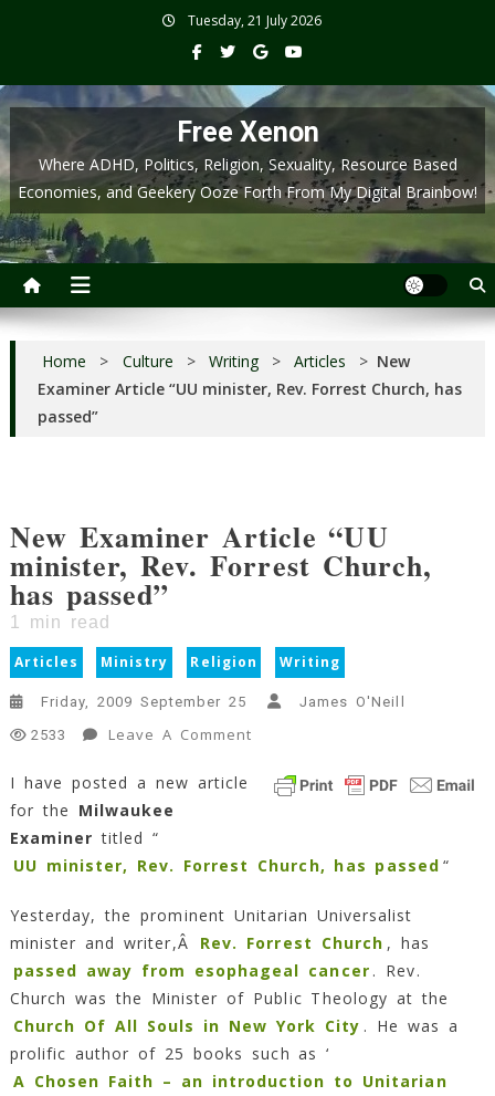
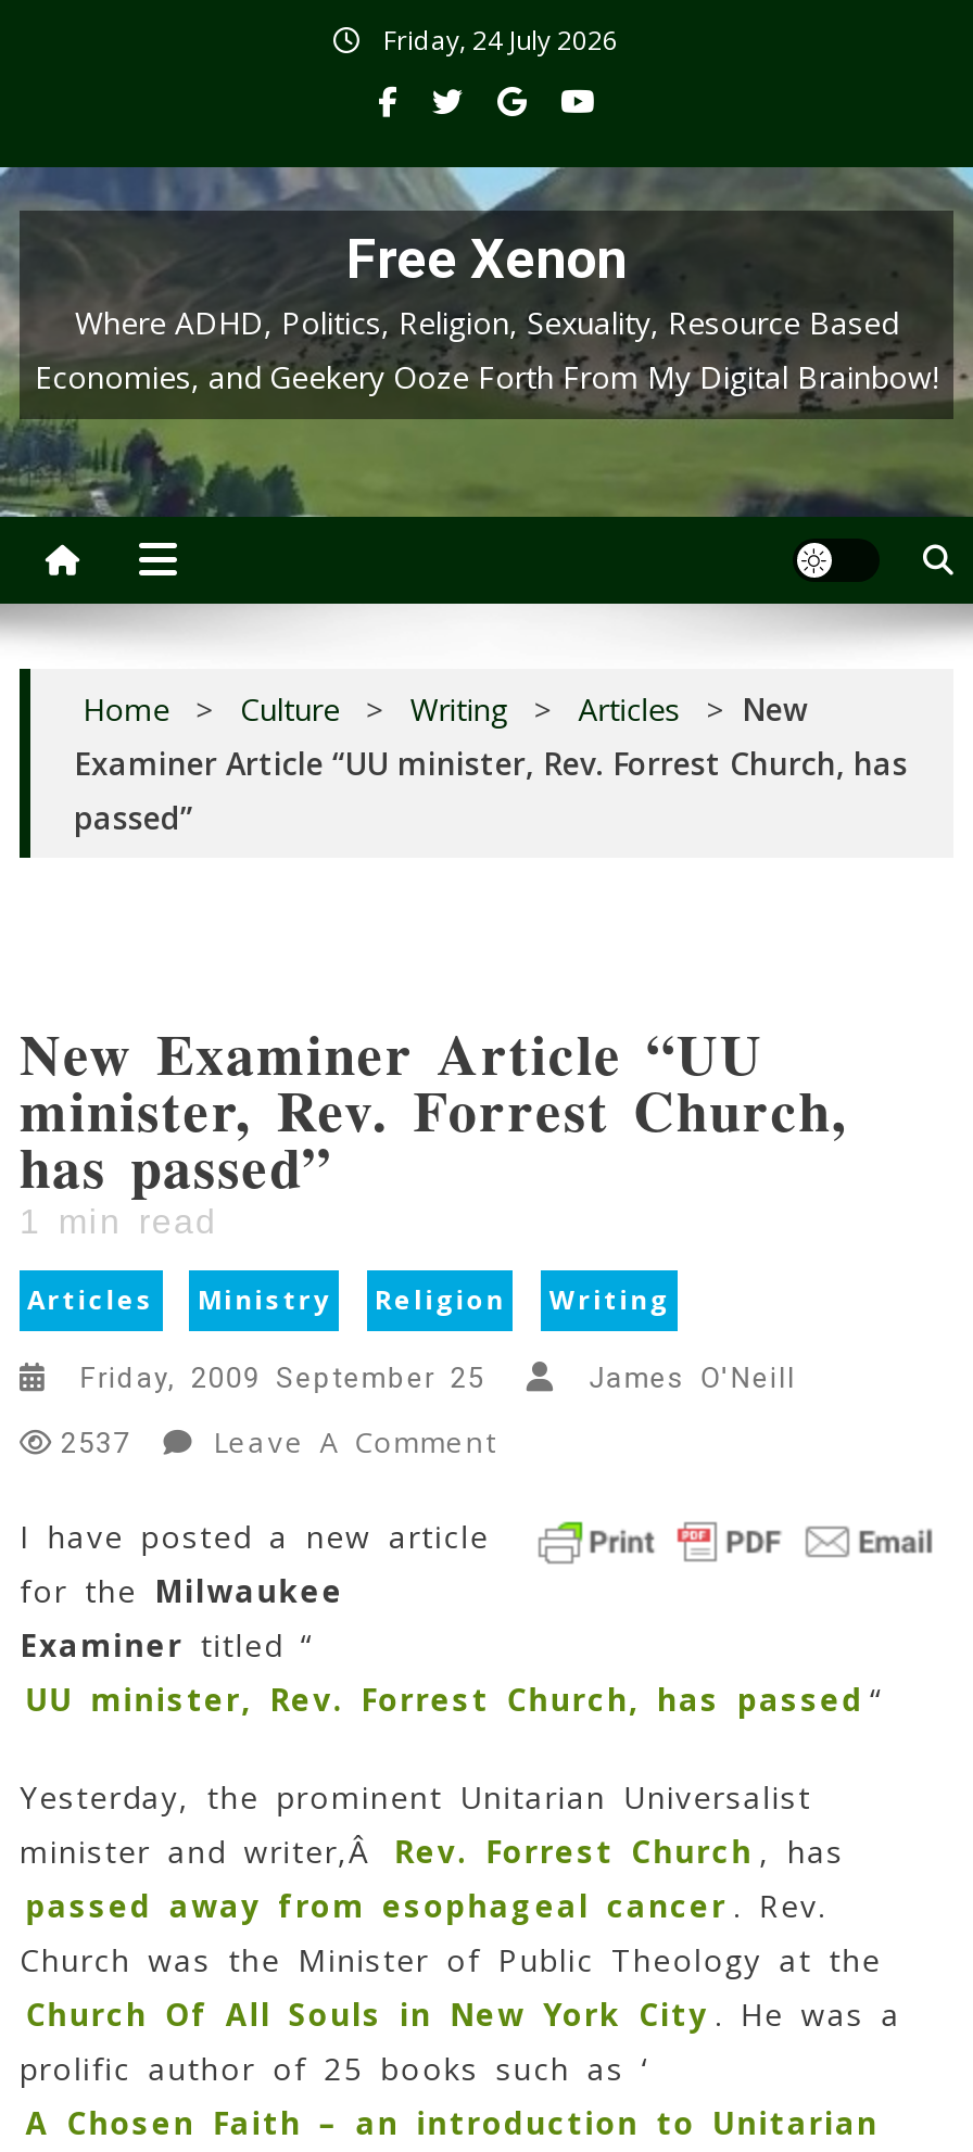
[185,11,322,30] Tuesday, 21 July 2026 -> [377,22,618,59] Friday, 24 July 2026
[31,727,67,744] 2533 -> [61,1428,131,1460] 2537

